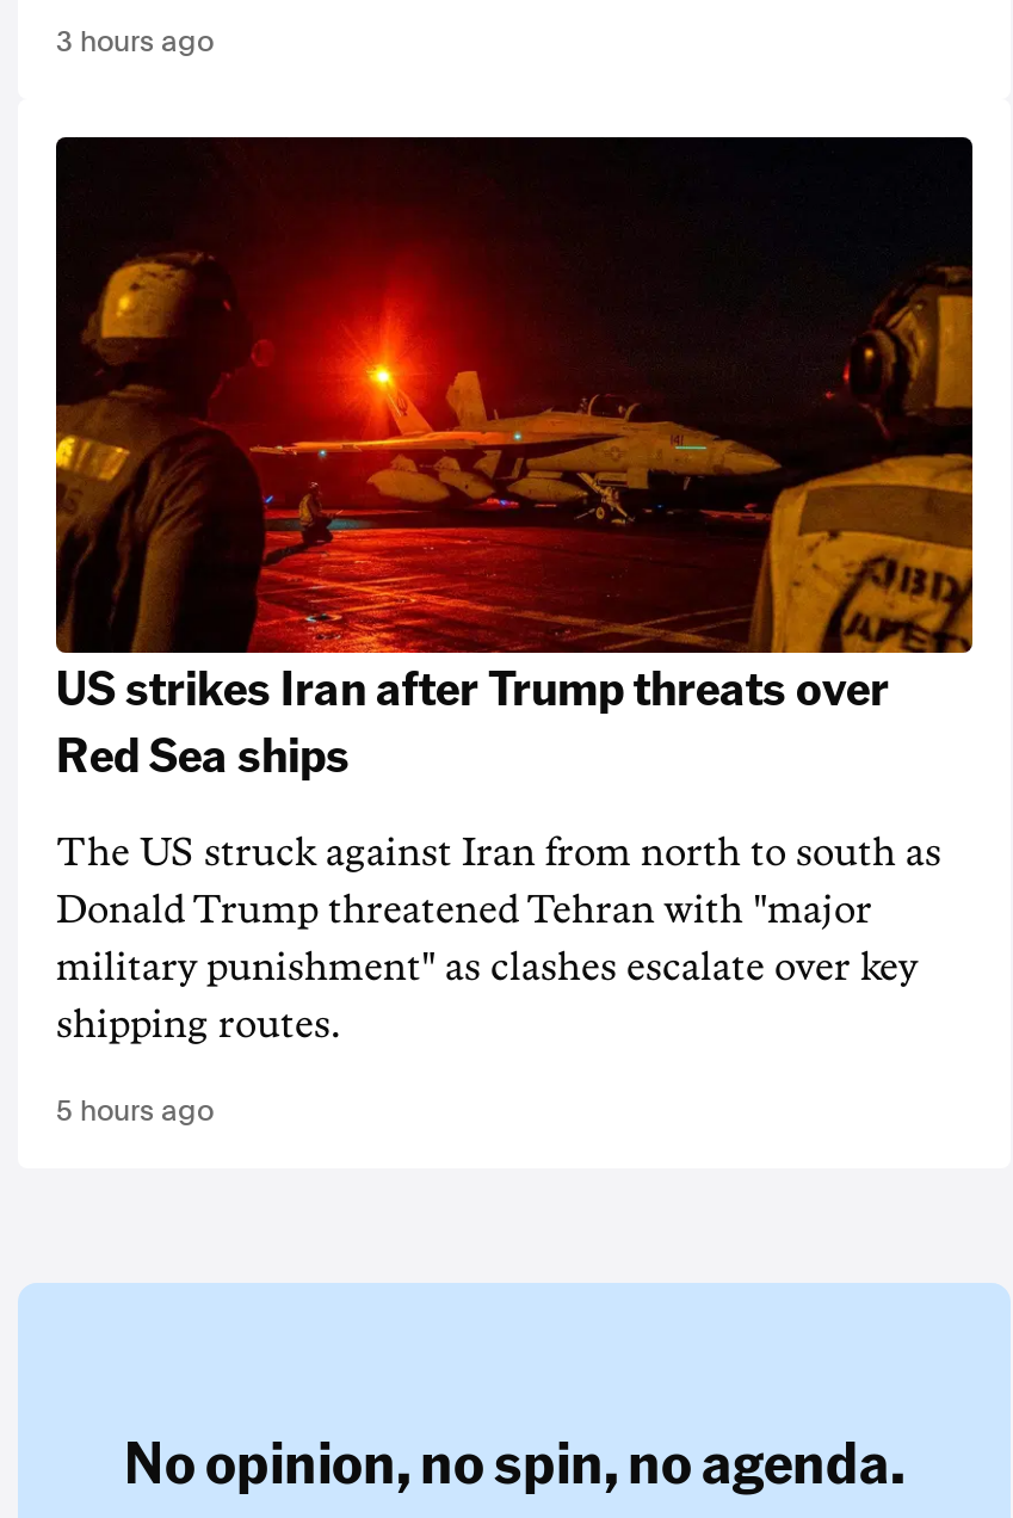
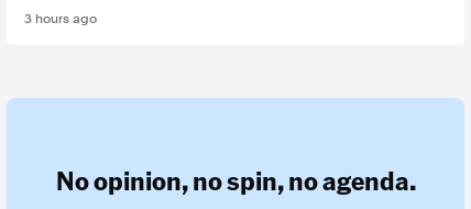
[54,135,975,1128] [image] | US strikes Iran after Trump threats over | Red Sea ships | The US struck against Iran from north to south as | Donald Trump threatened Tehran with "major | military punishment" as clashes escalate over key | shipping routes. | 5 hours ago -> none

